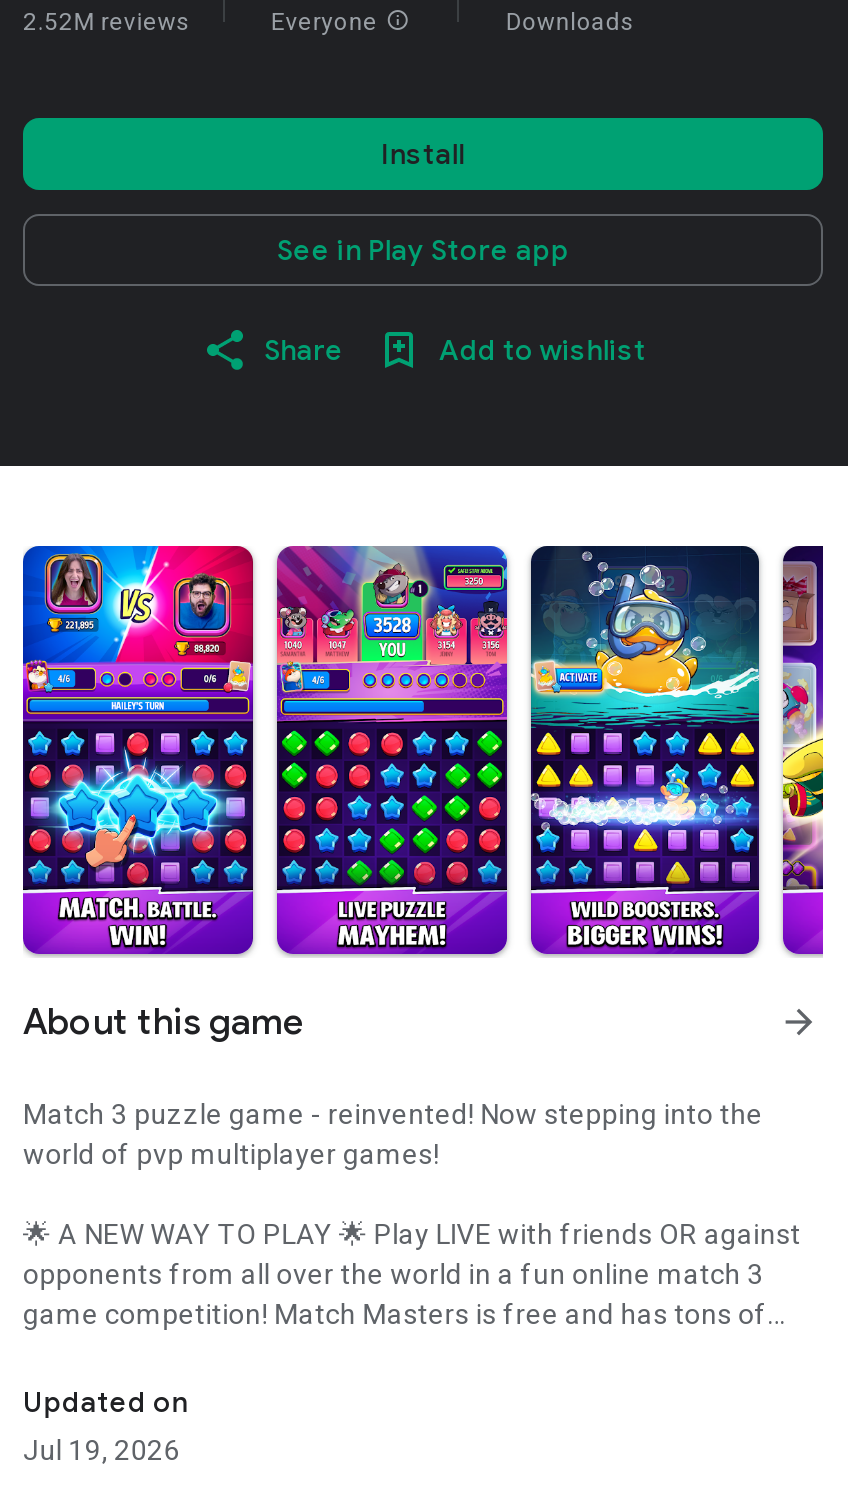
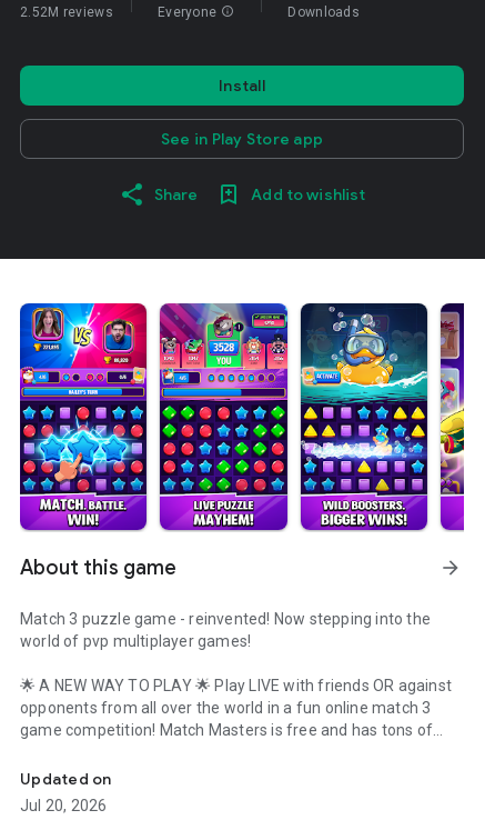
[23,1434,180,1466] Jul 19, 2026 -> [20,797,107,814] Jul 20, 2026

